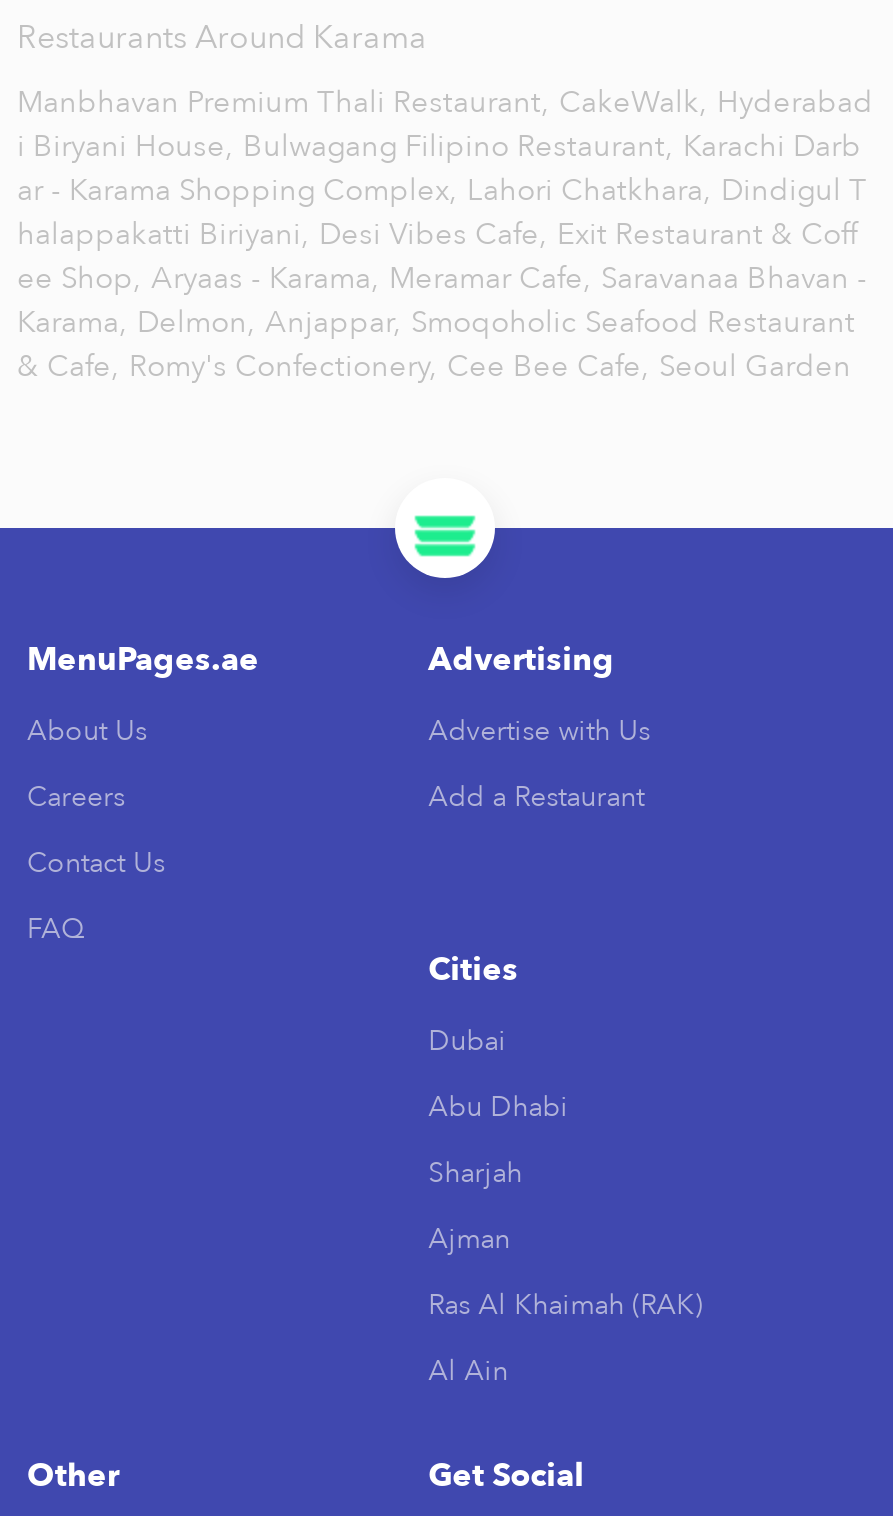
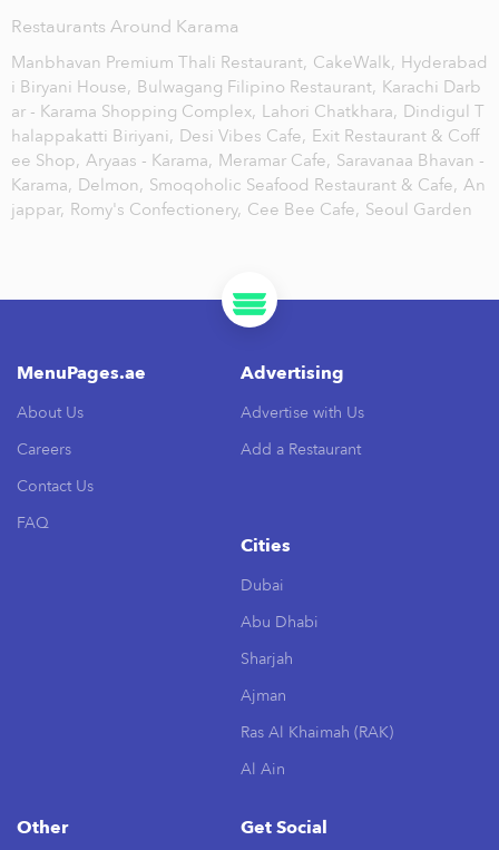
[17,302,855,386] Karama, Delmon, Anjappar, Smoqoholic Seafood Restaurant | & Cafe, Romy's Confectionery, Cee Bee Cafe, Seoul Garden -> [11,174,486,221] Karama, Delmon, Smoqoholic Seafood Restaurant & Cafe, An | jappar, Romy's Confectionery, Cee Bee Cafe, Seoul Garden

